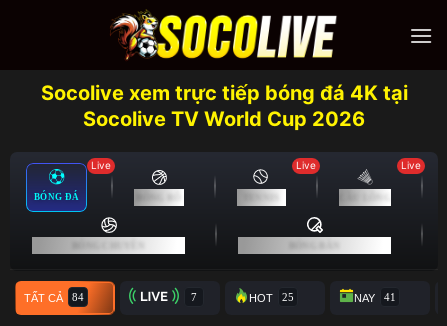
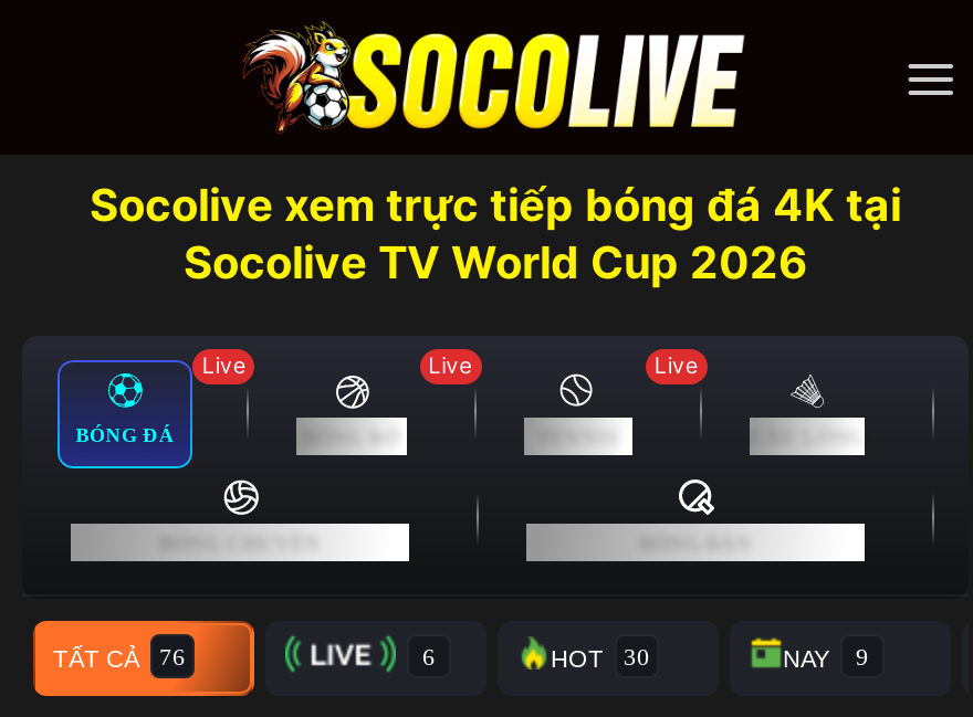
[401,159,421,171] Live -> none
none -> [428,352,472,378] Live

